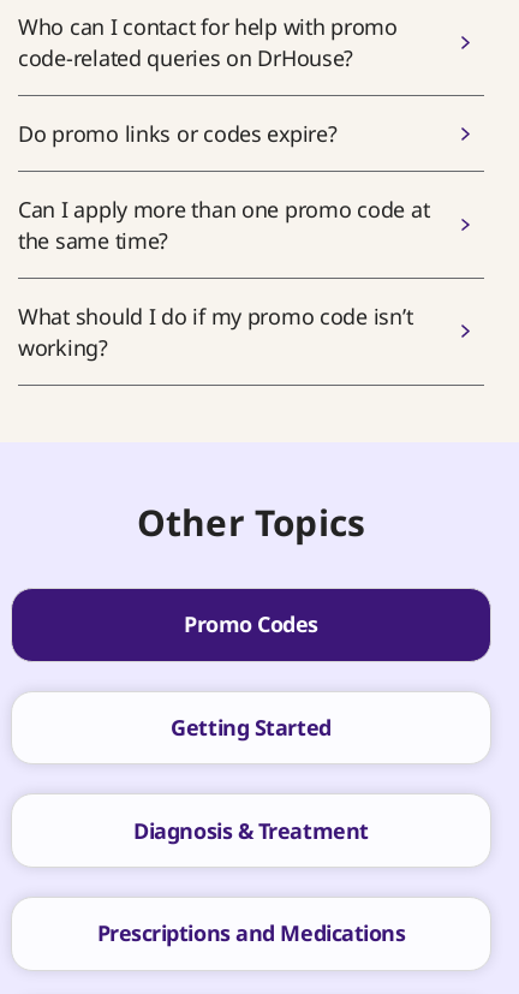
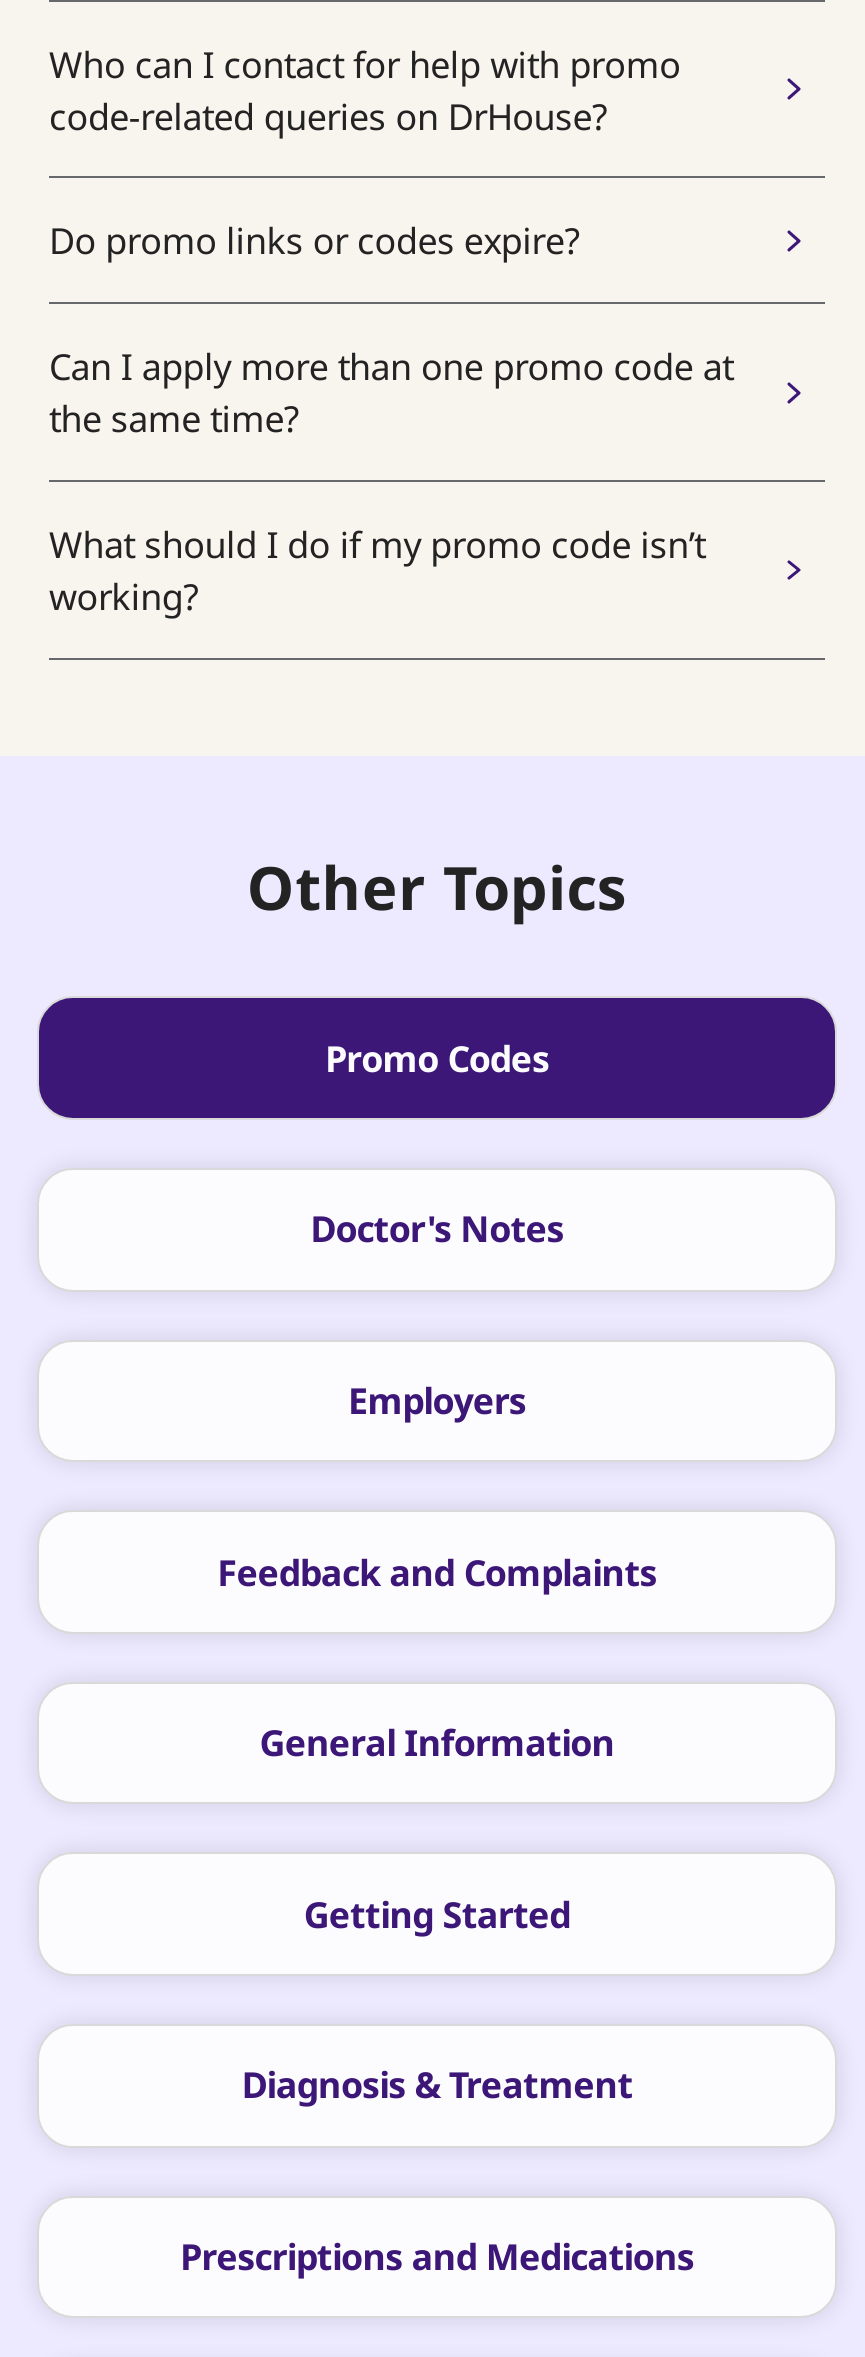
none -> [217,1546,657,1594] Feedback and Complaints
none -> [260,1718,614,1766] General Information
none -> [310,1204,564,1252] Doctor's Notes
none -> [348,1375,526,1423] Employers

